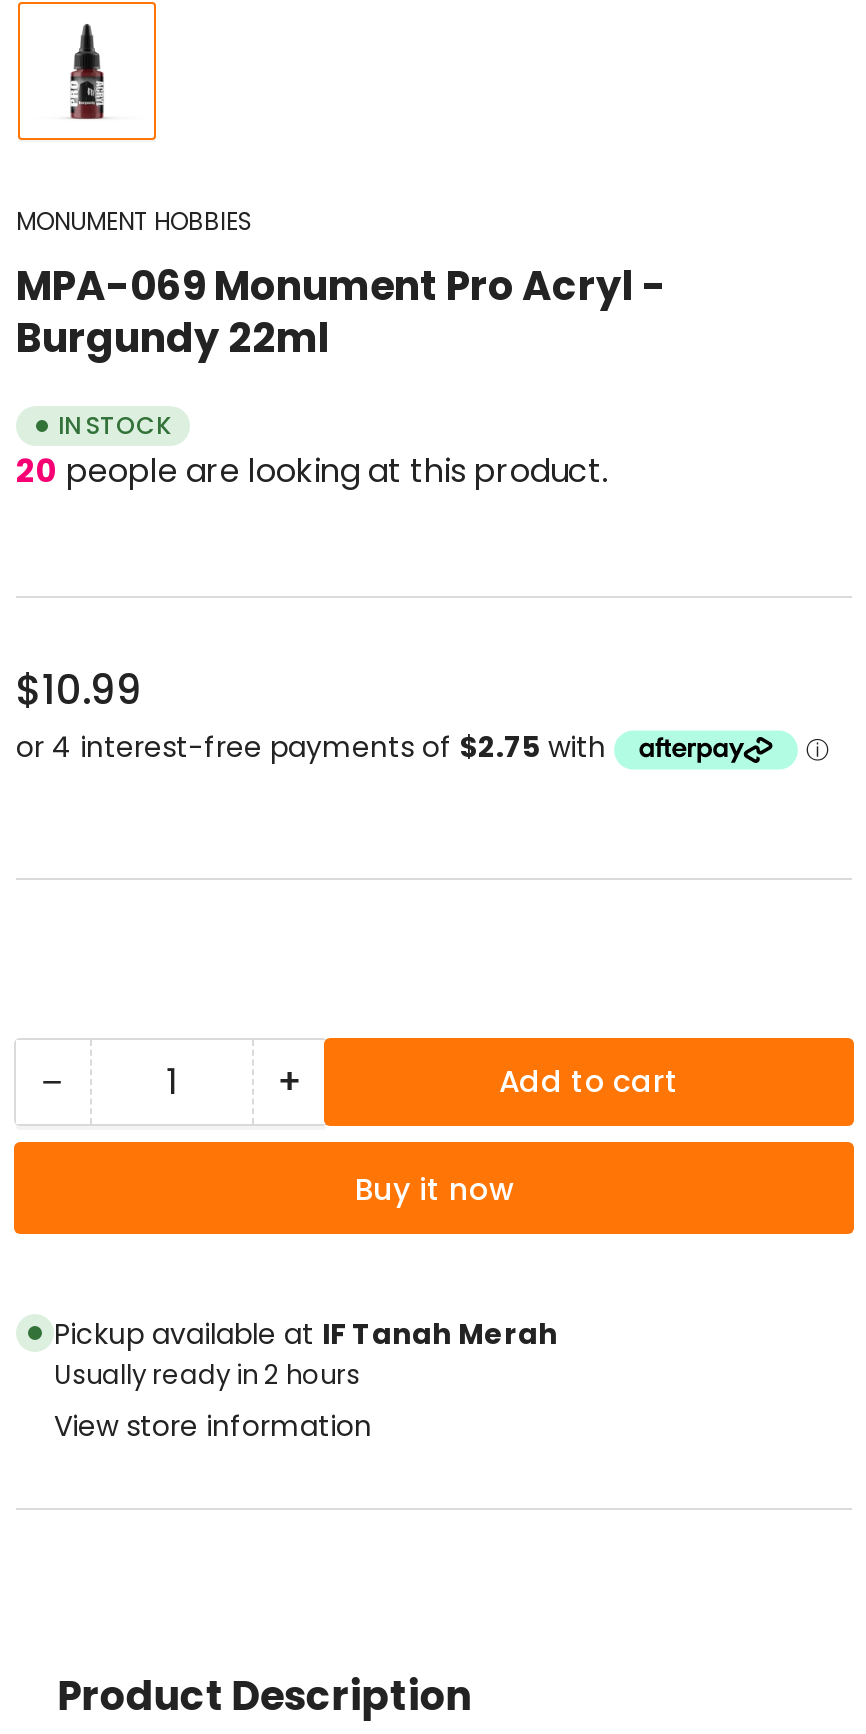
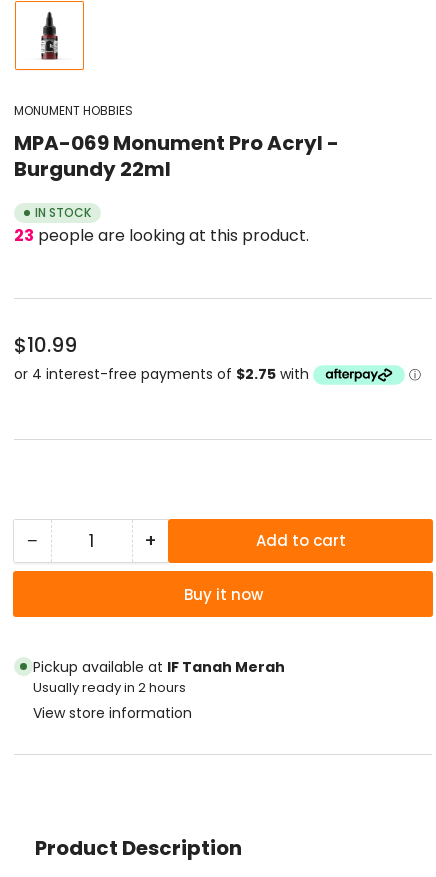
[16,449,608,495] 20 people are looking at this product. -> [14,224,309,247] 23 people are looking at this product.

